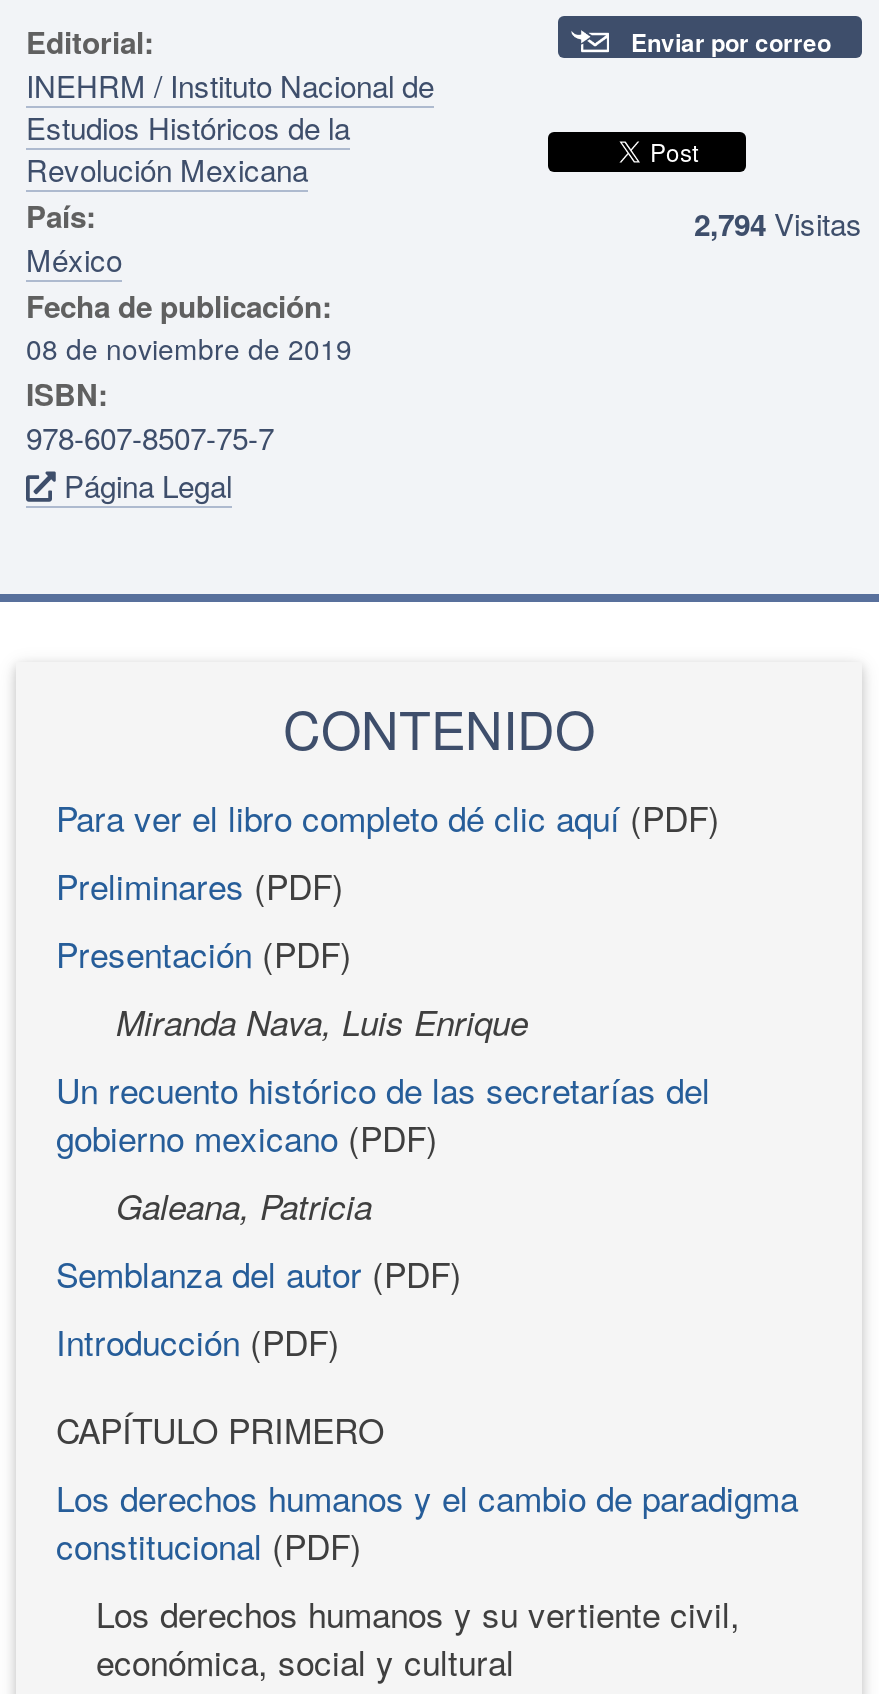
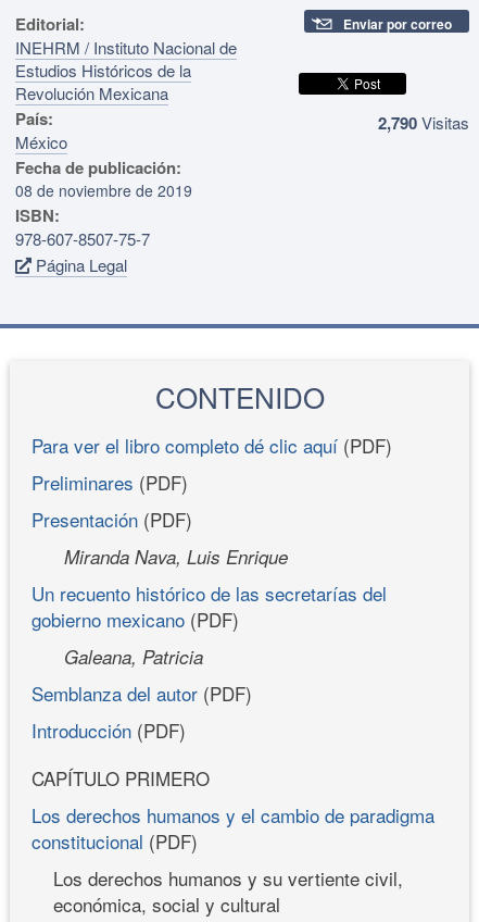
[694,201,862,245] 2,794 Visitas -> [378,110,469,134] 2,790 Visitas

